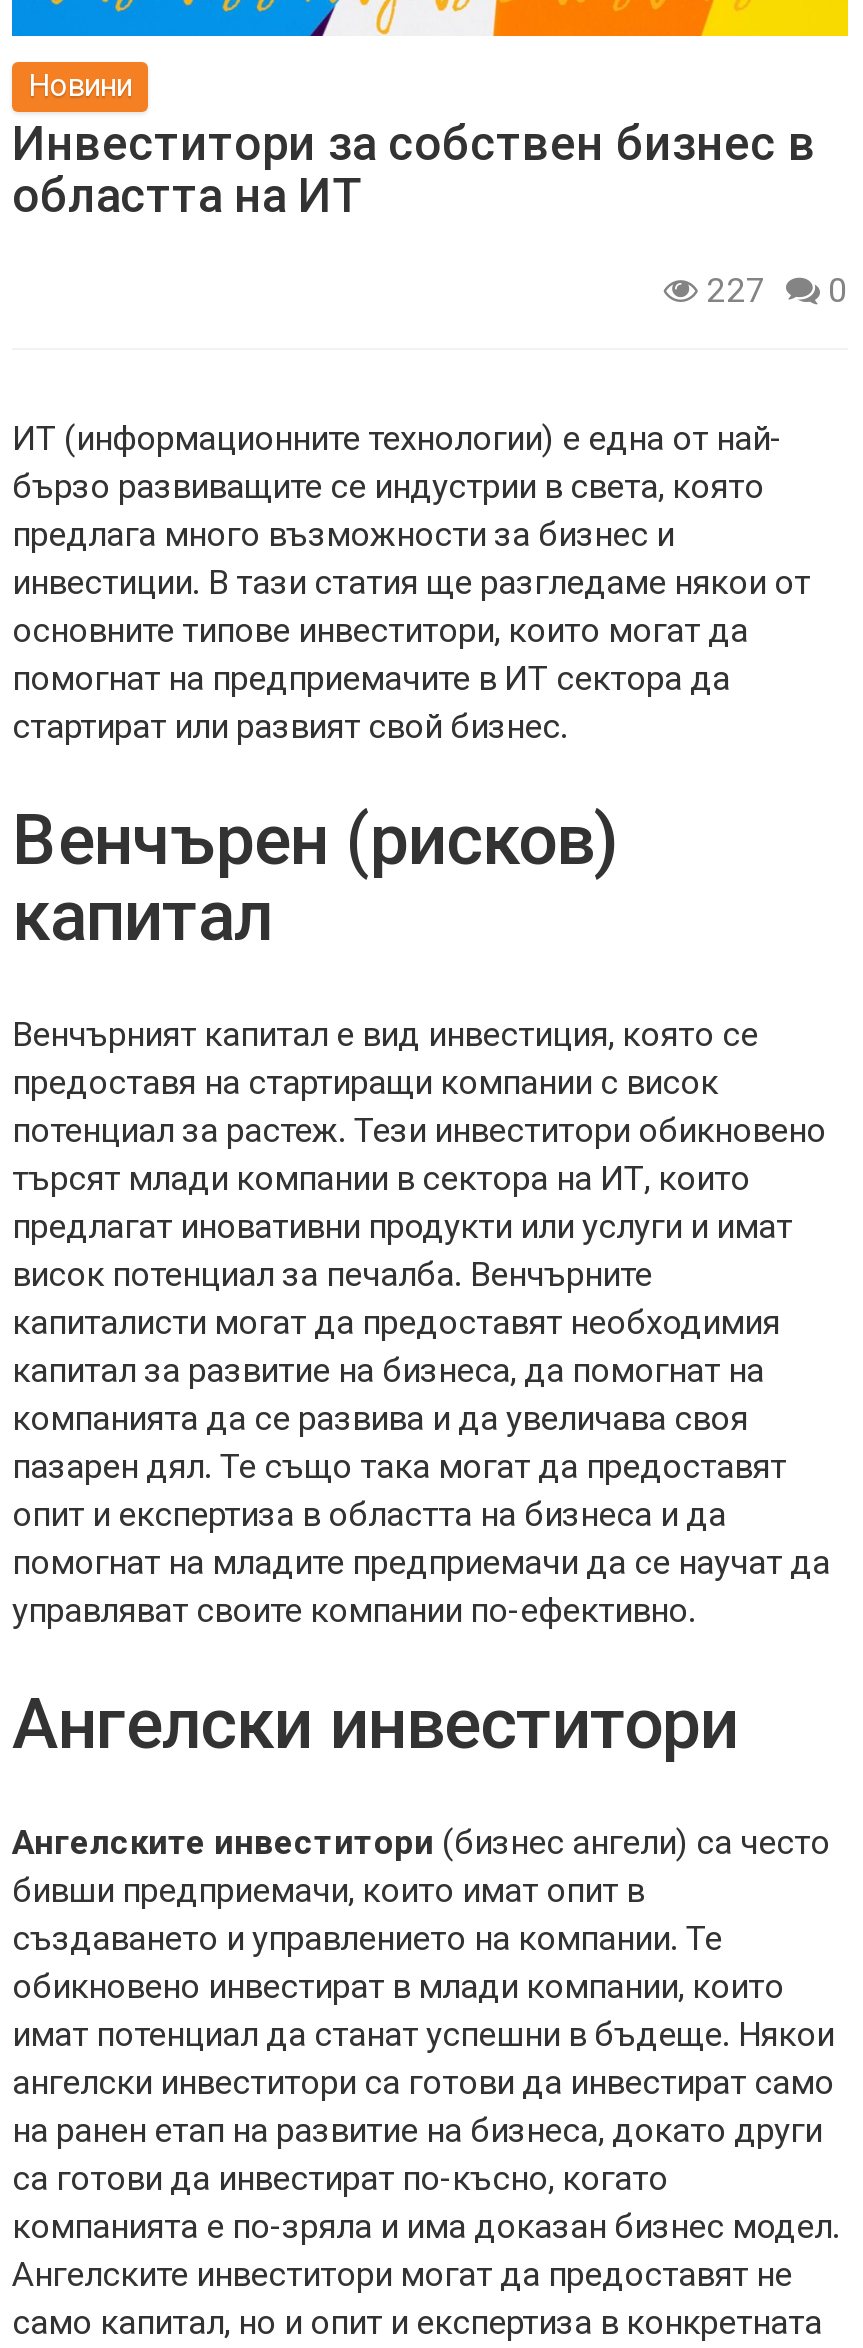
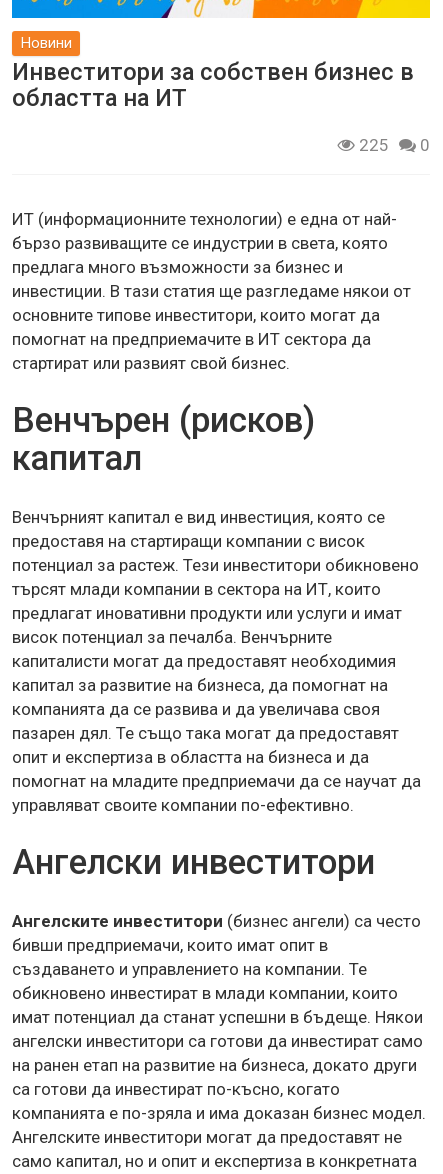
[698,270,848,310] 227 0 -> [355,135,430,155] 225 0

